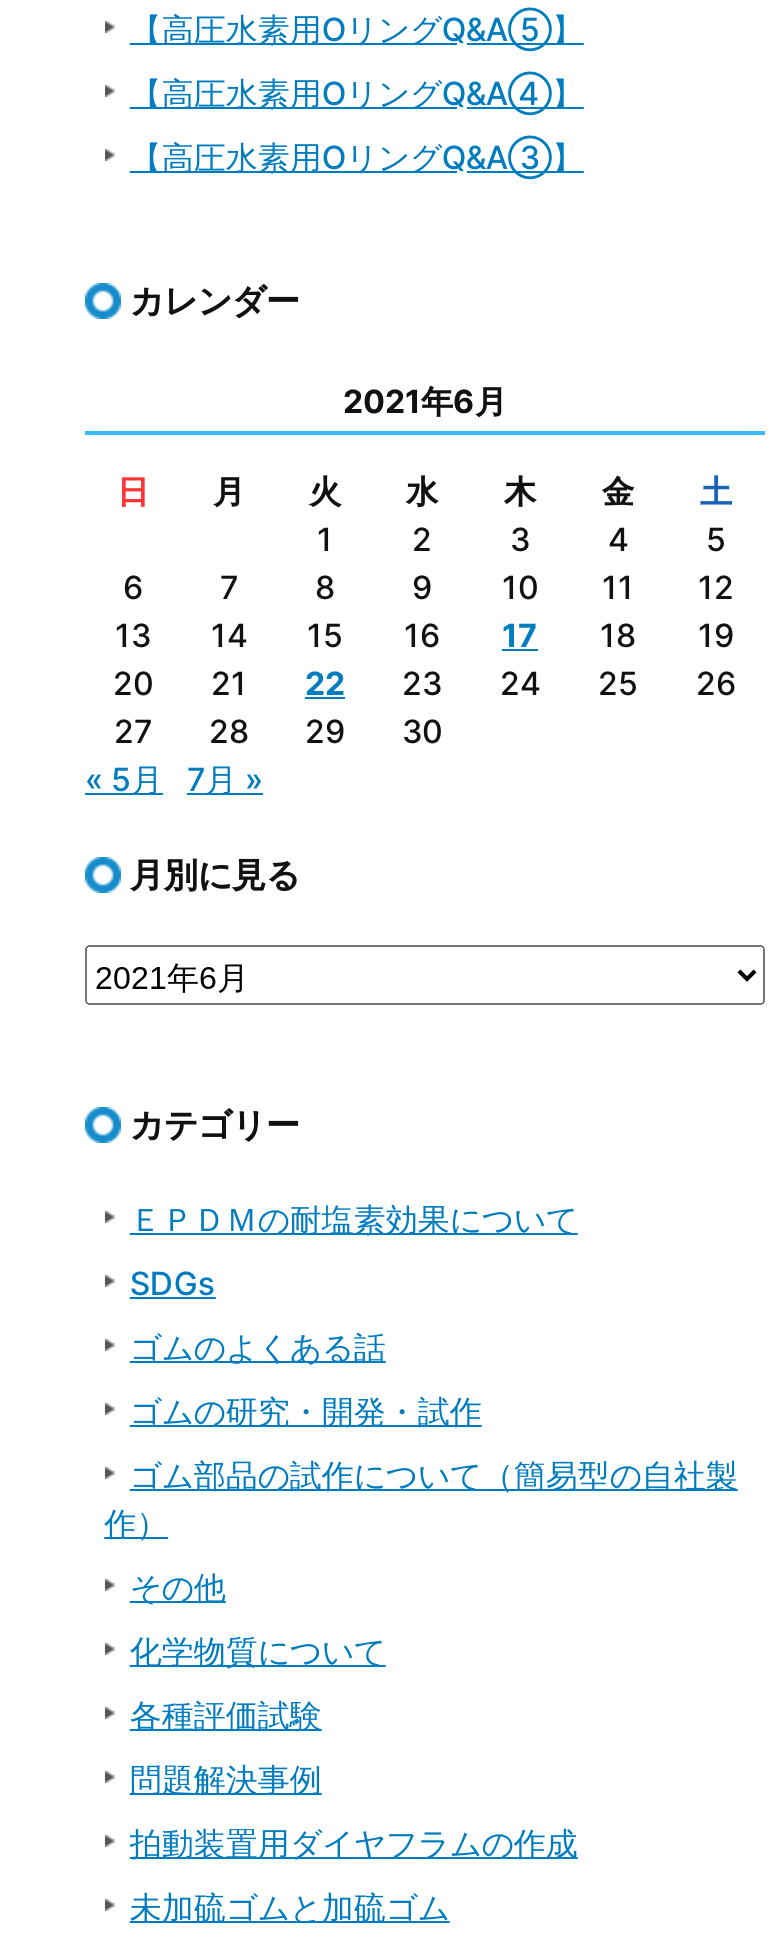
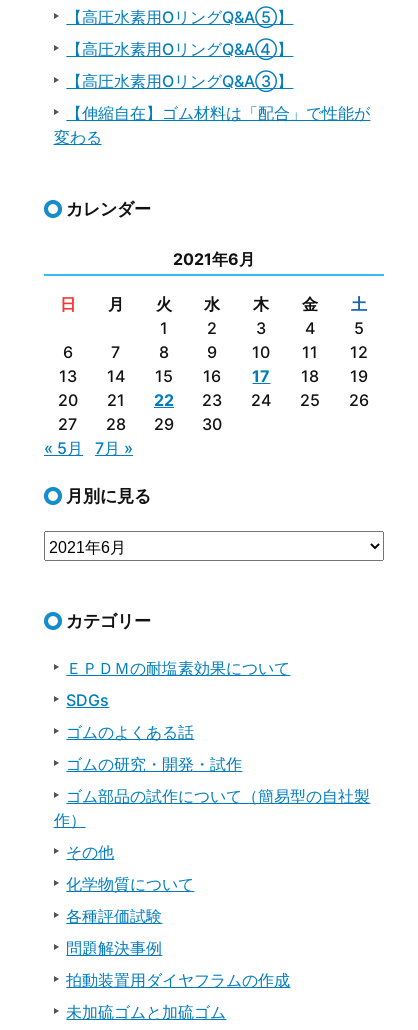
none -> [54,103,370,147] 【伸縮自在】ゴム材料は「配合」で性能が | 変わる

